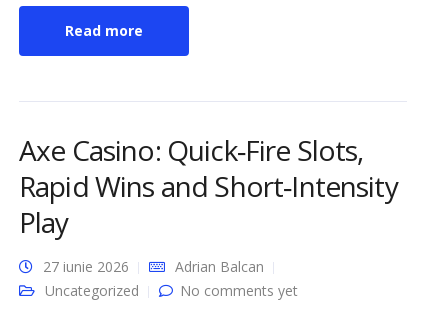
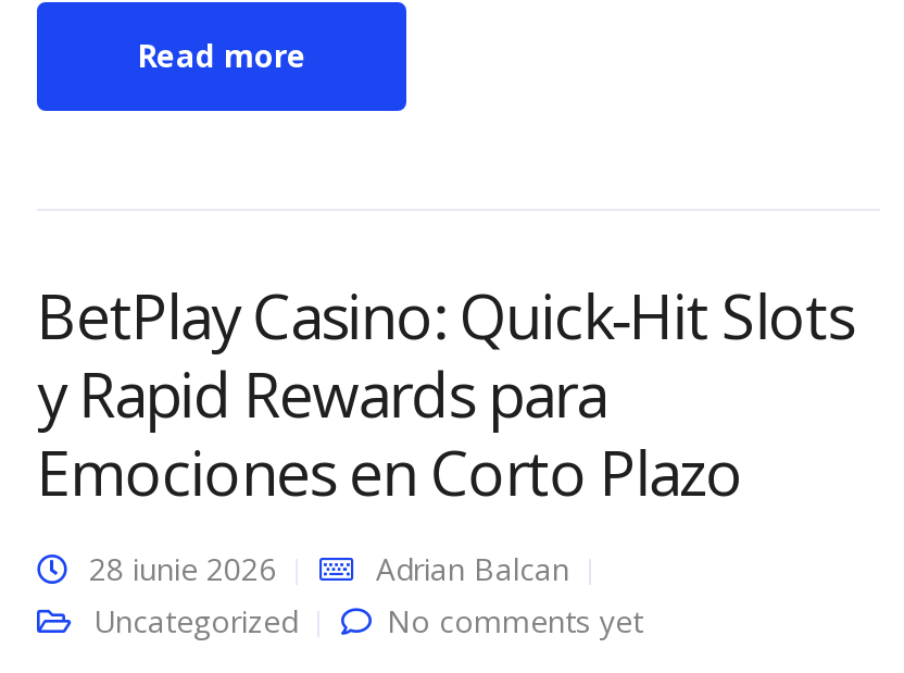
[19,131,398,276] Axe Casino: Quick‑Fire Slots, | Rapid Wins and Short‑Intensity | Play | 27 iunie 2026 -> [37,274,854,589] BetPlay Casino: Quick‑Hit Slots | y Rapid Rewards para | Emociones en Corto Plazo | 28 iunie 2026

